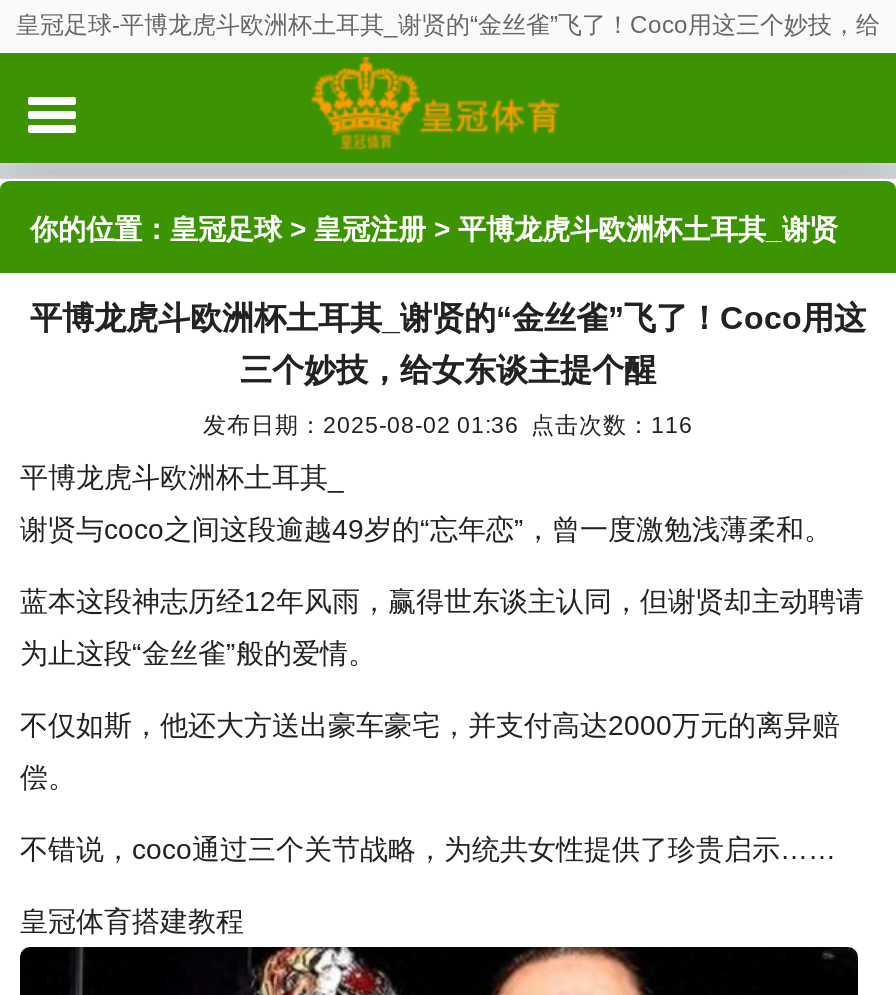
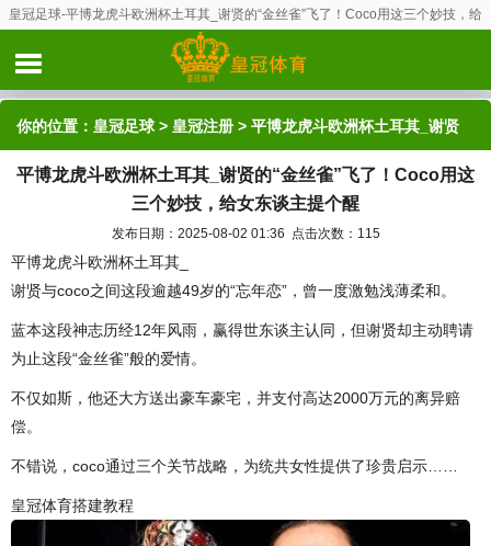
[203,411,693,437] 发布日期：2025-08-02 01:36 点击次数：116 -> [111,226,380,240] 发布日期：2025-08-02 01:36 点击次数：115

